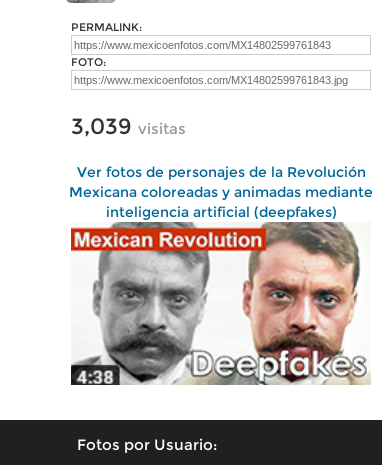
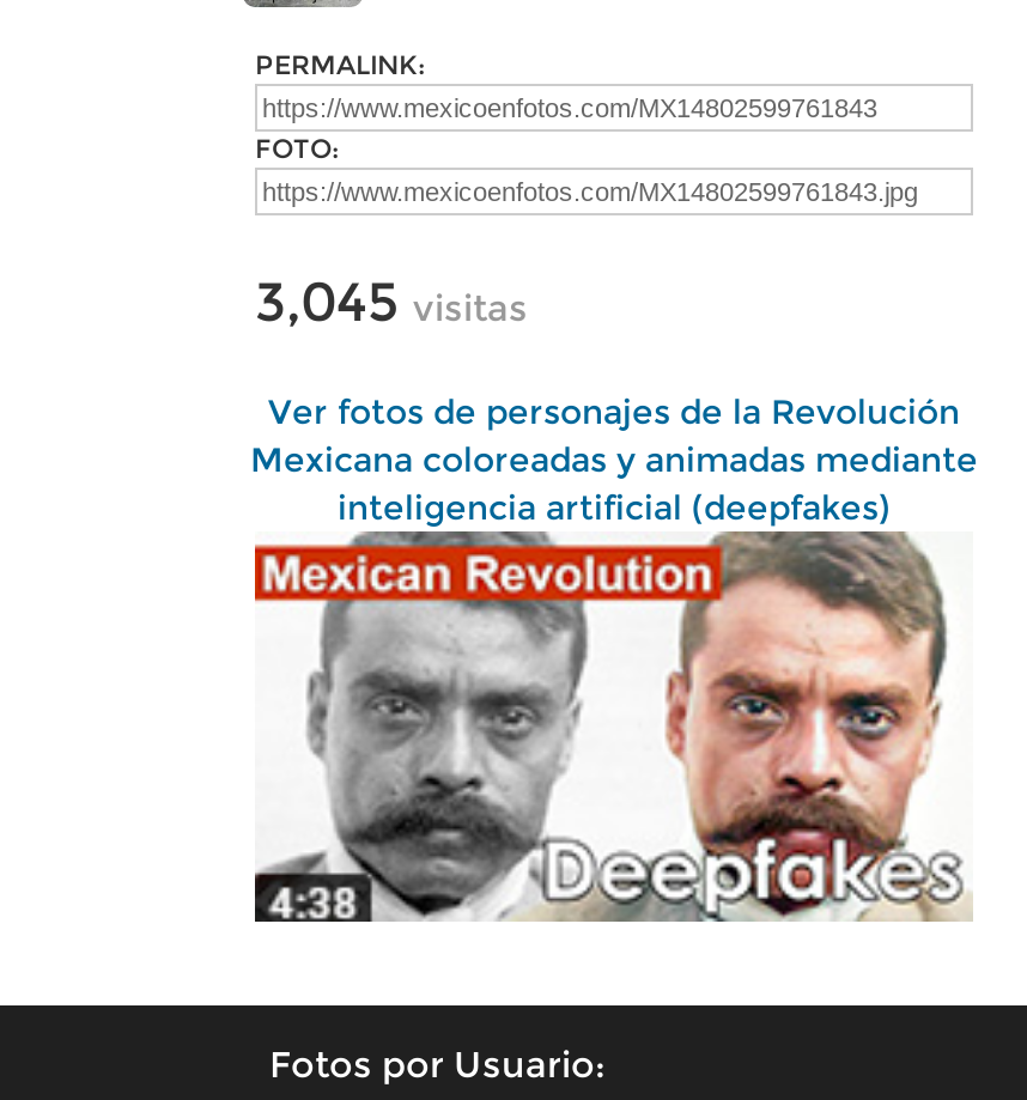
[71,112,186,140] 3,039 visitas -> [255,268,528,335] 3,045 visitas

